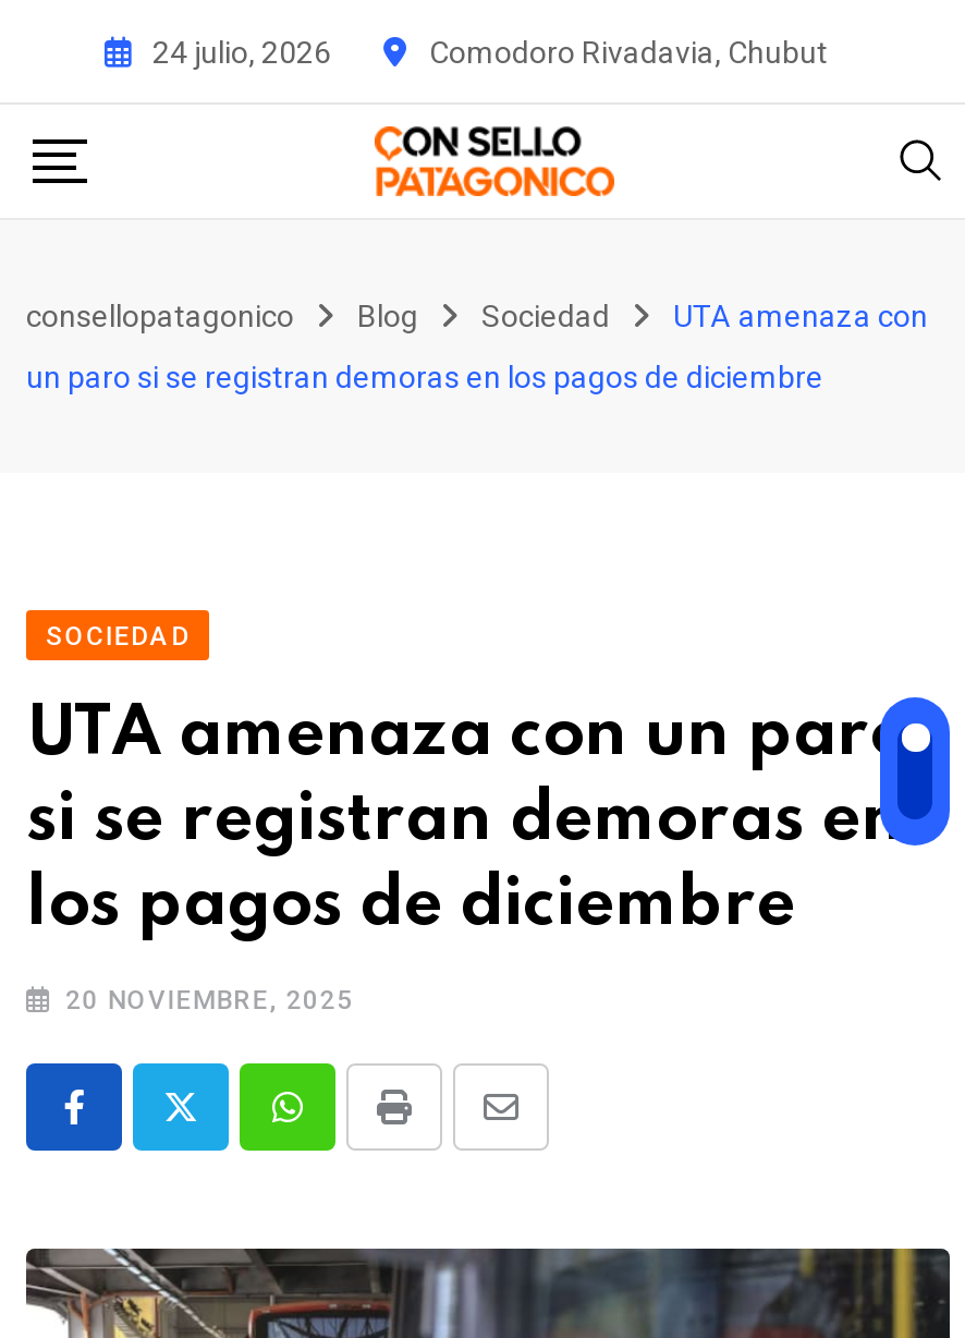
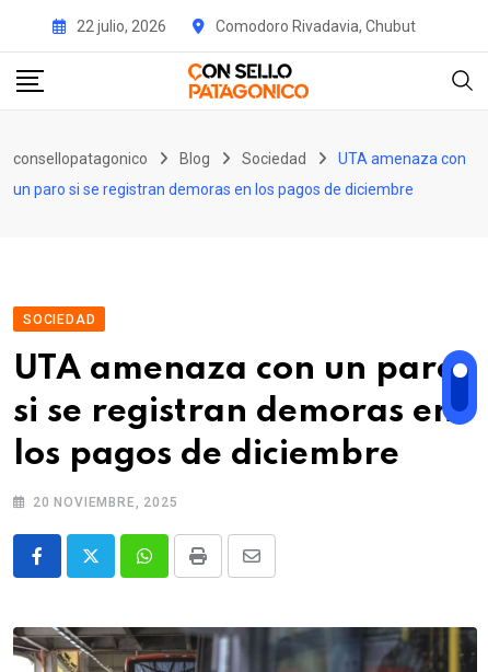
[152,34,331,69] 24 julio, 2026 -> [77,17,166,34] 22 julio, 2026

